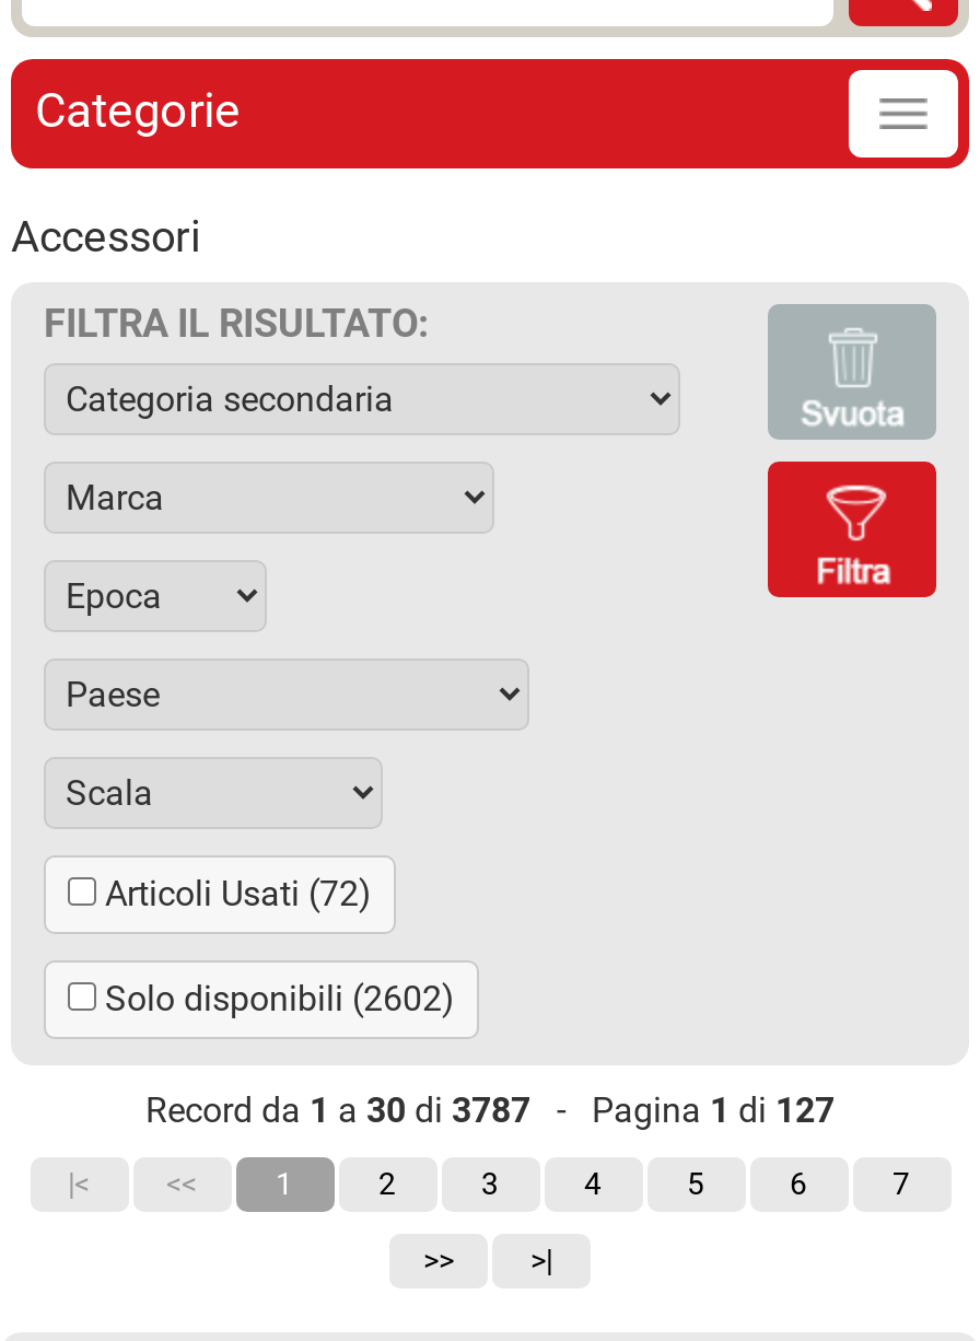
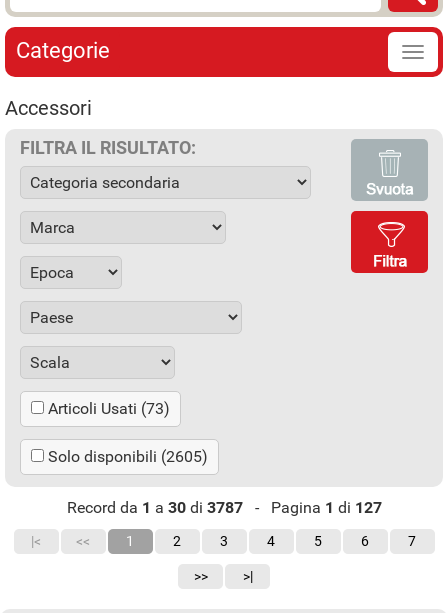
[96,874,372,915] Articoli Usati (72) -> [44,399,170,418] Articoli Usati (73)
[96,979,455,1020] Solo disponibili (2602) -> [44,447,208,466] Solo disponibili (2605)

